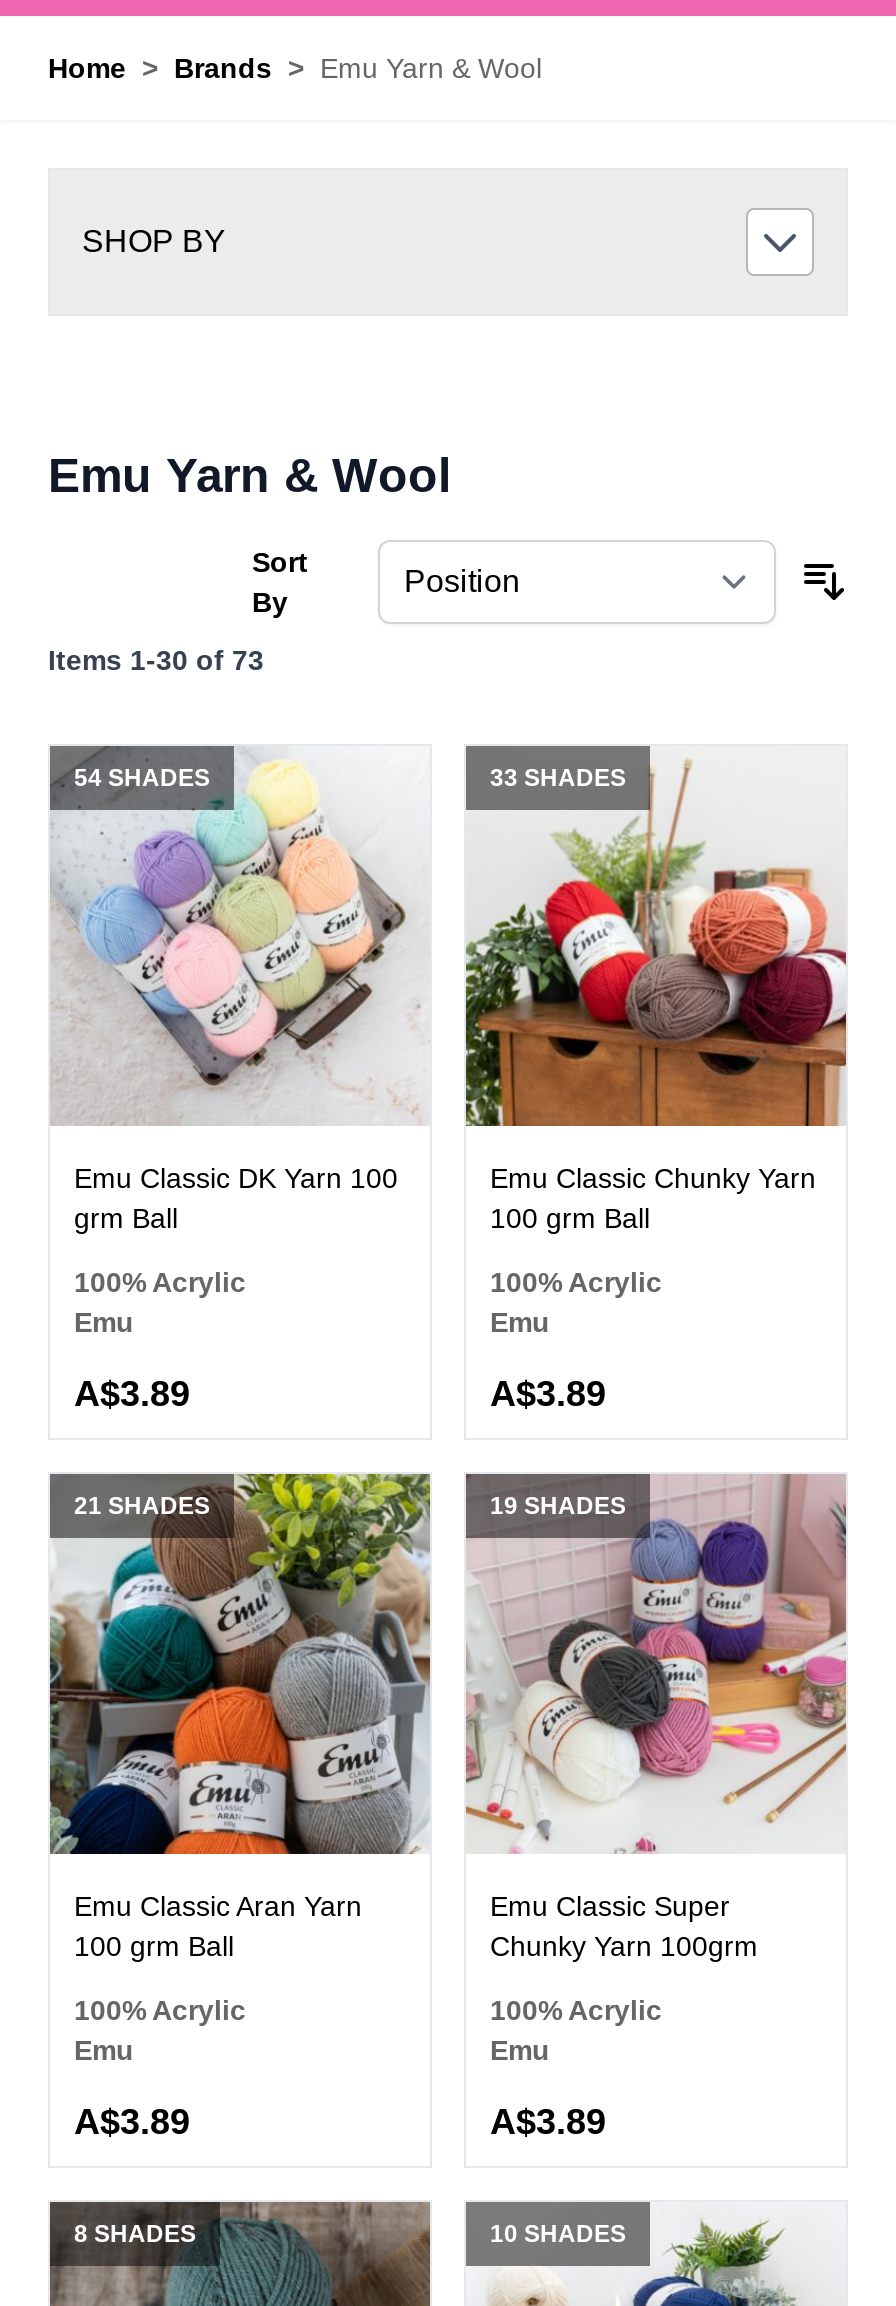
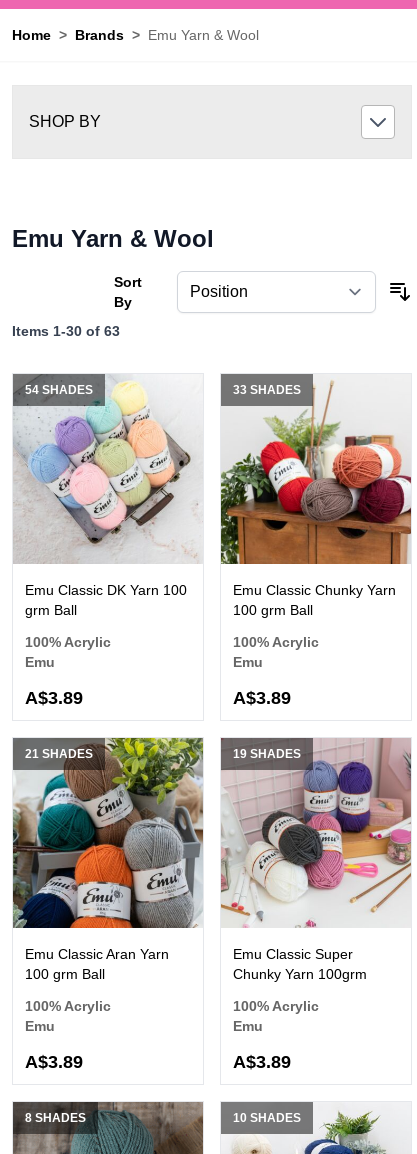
[48,645,264,677] Items 1-30 of 73 -> [12,323,120,339] Items 1-30 of 63

